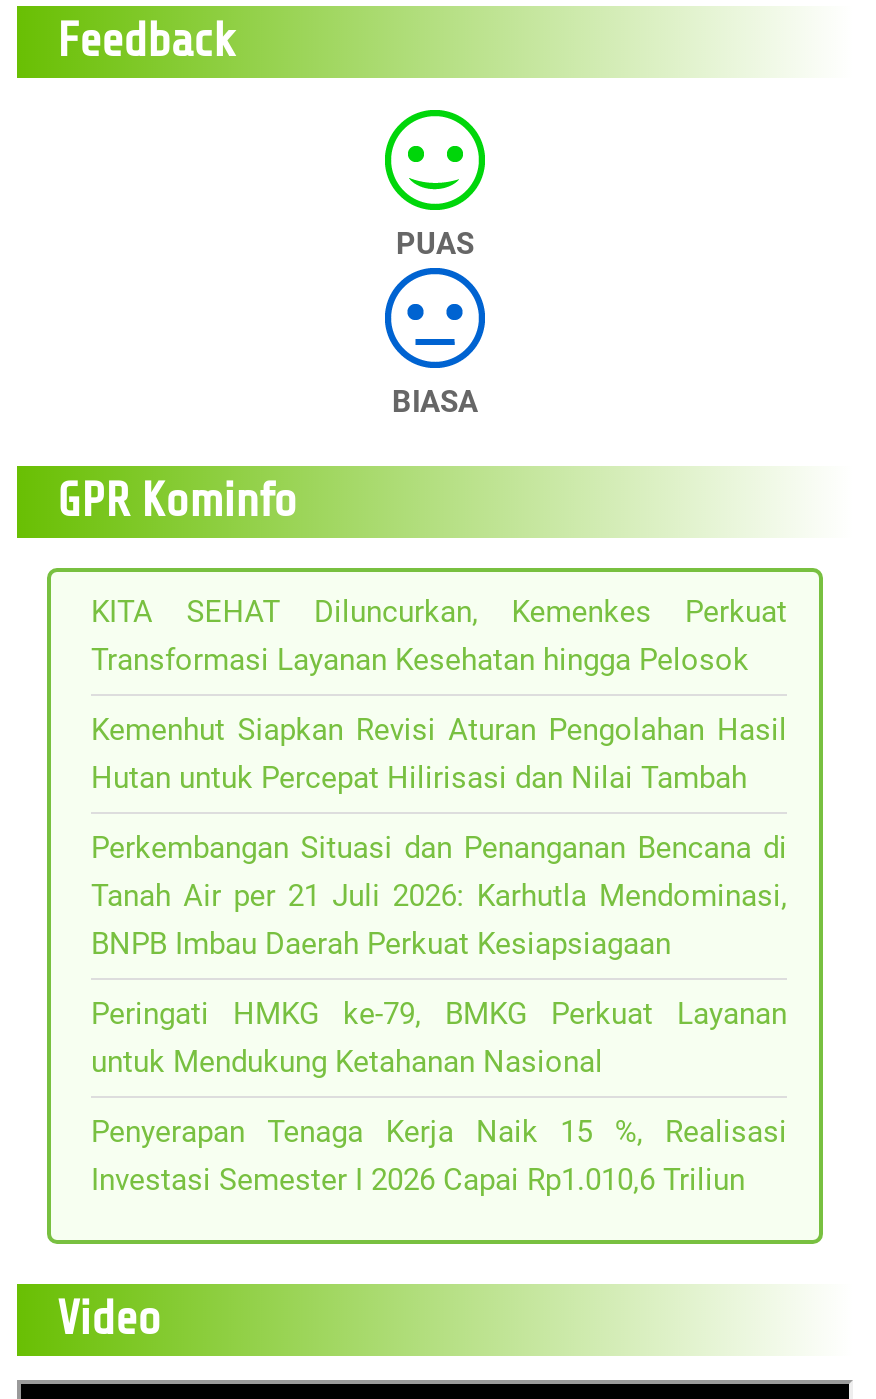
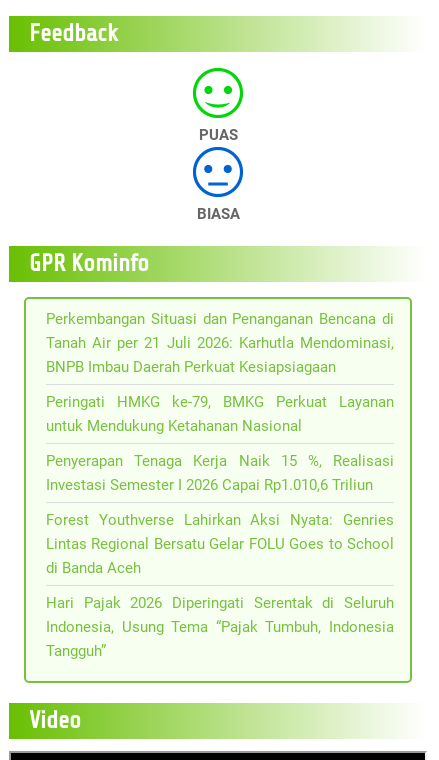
[91,594,787,796] KITA SEHAT Diluncurkan, Kemenkes Perkuat | Transformasi Layanan Kesehatan hingga Pelosok | Kemenhut Siapkan Revisi Aturan Pengolahan Hasil | Hutan untuk Percepat Hilirisasi dan Nilai Tambah -> none
moved [91,830,787,1198] -> [46,310,394,494]: Perkembangan Situasi dan Penanganan Bencana di | Tanah Air per 21 Juli 2026: Karhutla Mendominasi, | BNPB Imbau Daerah Perkuat Kesiapsiagaan | Peringati HMKG ke-79, BMKG Perkuat Layanan | untuk Mendukung Ketahanan Nasional | Penyerapan Tenaga Kerja Naik 15 %, Realisasi | Investasi Semester I 2026 Capai Rp1.010,6 Triliun
none -> [46,511,394,660] Forest Youthverse Lahirkan Aksi Nyata: Genries | Lintas Regional Bersatu Gelar FOLU Goes to School | di Banda Aceh | Hari Pajak 2026 Diperingati Serentak di Seluruh | Indonesia, Usung Tema “Pajak Tumbuh, Indonesia | Tangguh”

